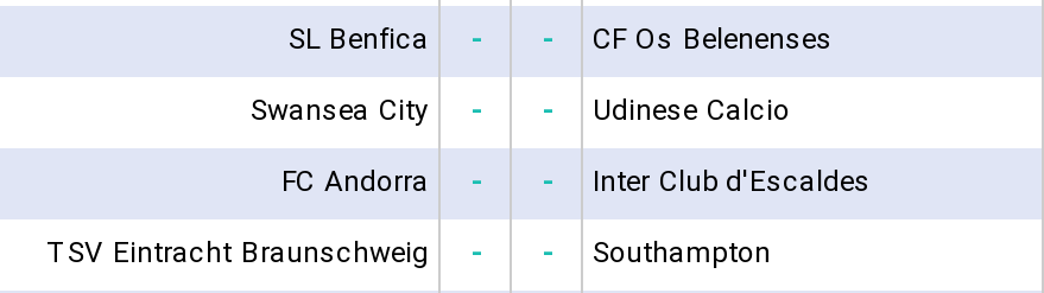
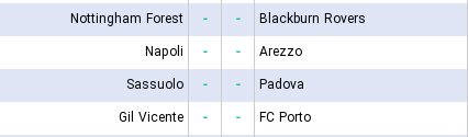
[289,18,429,63] SL Benfica -> [70,9,183,30] Nottingham Forest
[593,18,833,63] CF Os Belenenses -> [259,9,366,30] Blackburn Rovers
[251,89,429,134] Swansea City -> [145,42,183,62] Napoli
[593,89,790,134] Udinese Calcio -> [259,42,302,62] Arezzo
[281,160,429,205] FC Andorra -> [126,75,183,95] Sassuolo
[593,160,871,205] Inter Club d'Escaldes -> [259,75,304,95] Padova
[46,231,429,276] TSV Eintracht Braunschweig -> [119,107,183,128] Gil Vicente
[593,231,771,276] Southampton -> [259,107,311,128] FC Porto

